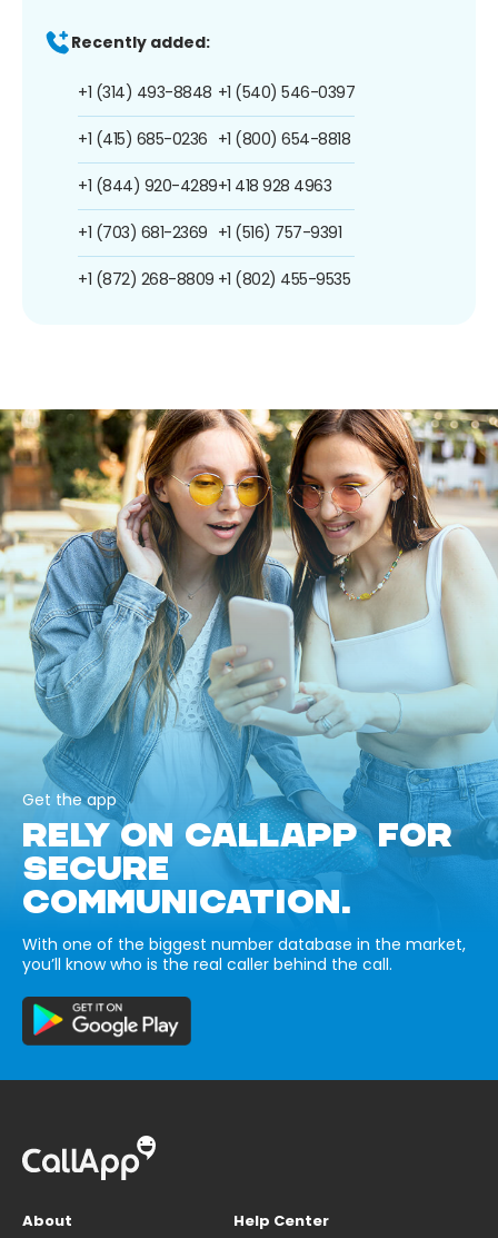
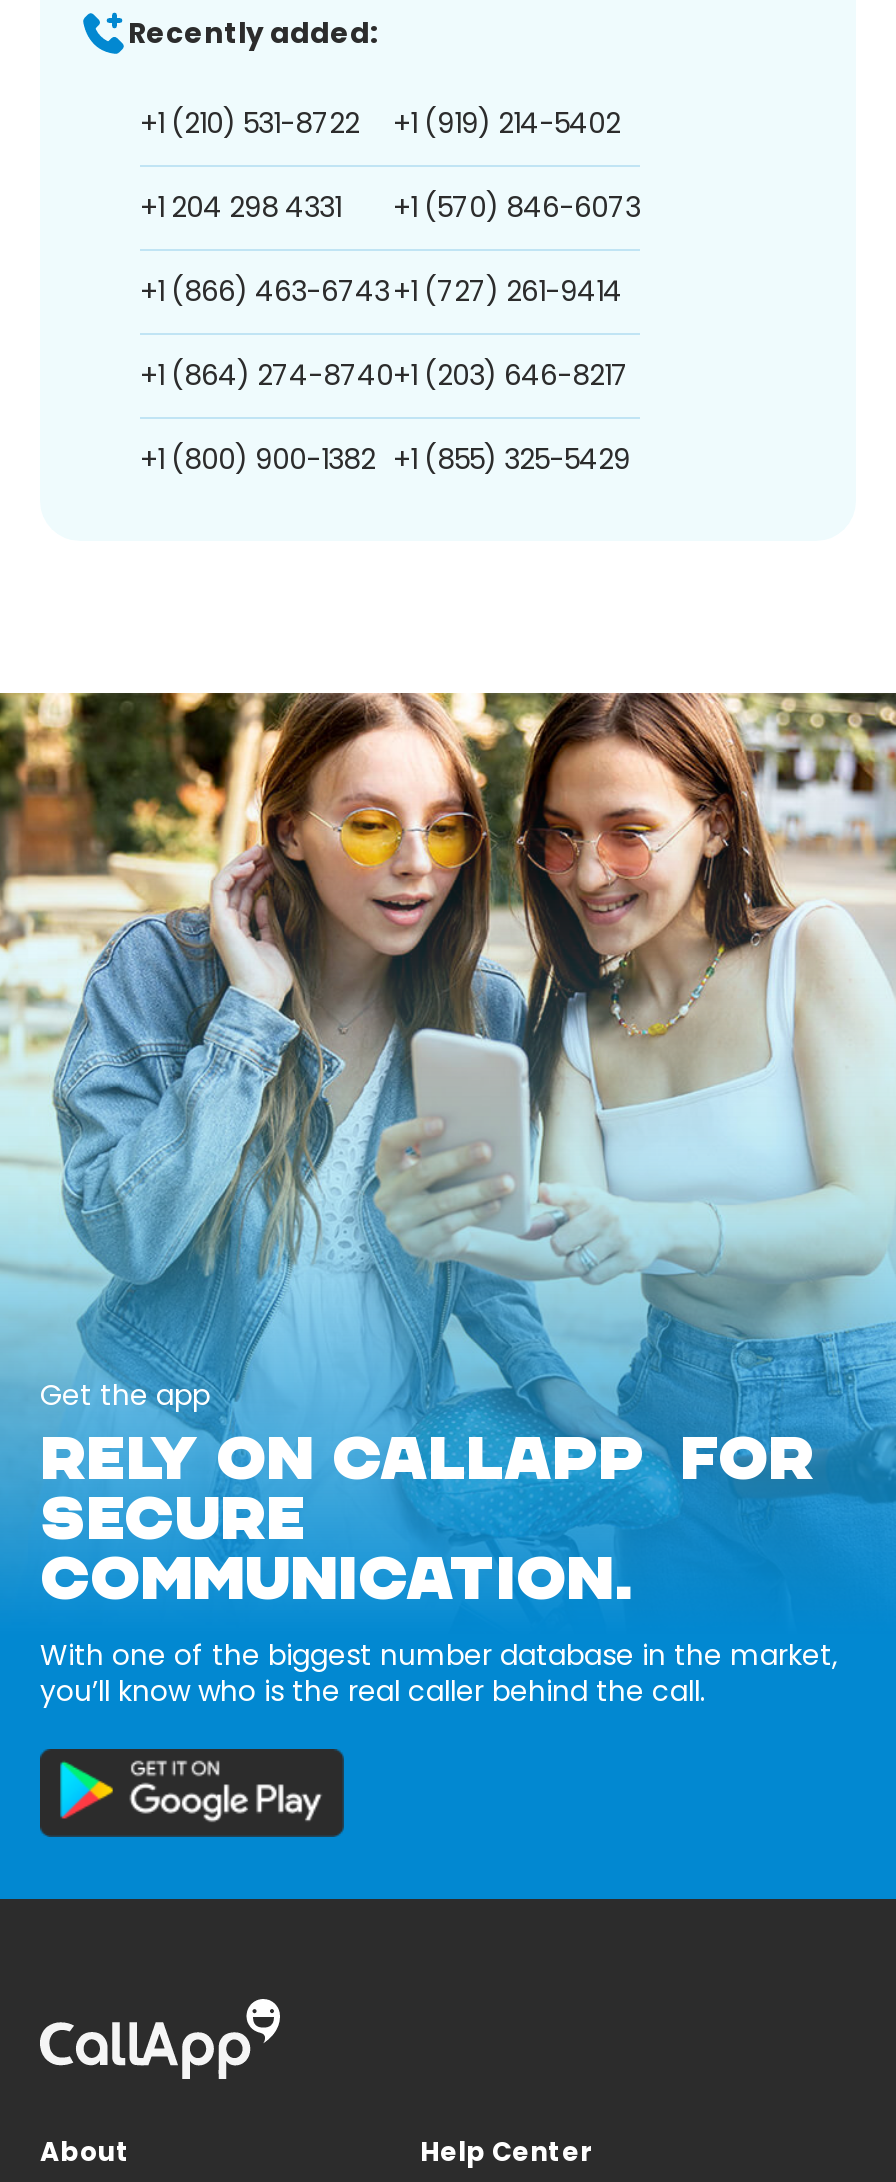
[78,81,212,103] +1 (314) 493-8848 -> [140,102,359,142] +1 (210) 531-8722
[217,81,355,103] +1 (540) 546-0397 -> [393,102,620,142] +1 (919) 214-5402
[78,127,207,150] +1 (415) 685-0236 -> [140,186,341,226] +1 204 298 4331
[217,127,350,150] +1 (800) 654-8818 -> [393,186,640,226] +1 (570) 846-6073
[78,174,217,196] +1 (844) 920-4289 -> [140,270,389,310] +1 (866) 463-6743
[217,174,331,196] +1 418 928 4963 -> [393,270,622,310] +1 (727) 261-9414
[78,221,207,243] +1 (703) 681-2369 -> [140,354,393,394] +1 (864) 274-8740
[217,221,341,243] +1 (516) 757-9391 -> [393,354,628,394] +1 (203) 646-8217
[78,268,214,290] +1 (872) 268-8809 -> [140,438,375,478] +1 (800) 900-1382
[217,268,350,290] +1 (802) 455-9535 -> [393,438,630,478] +1 (855) 325-5429

